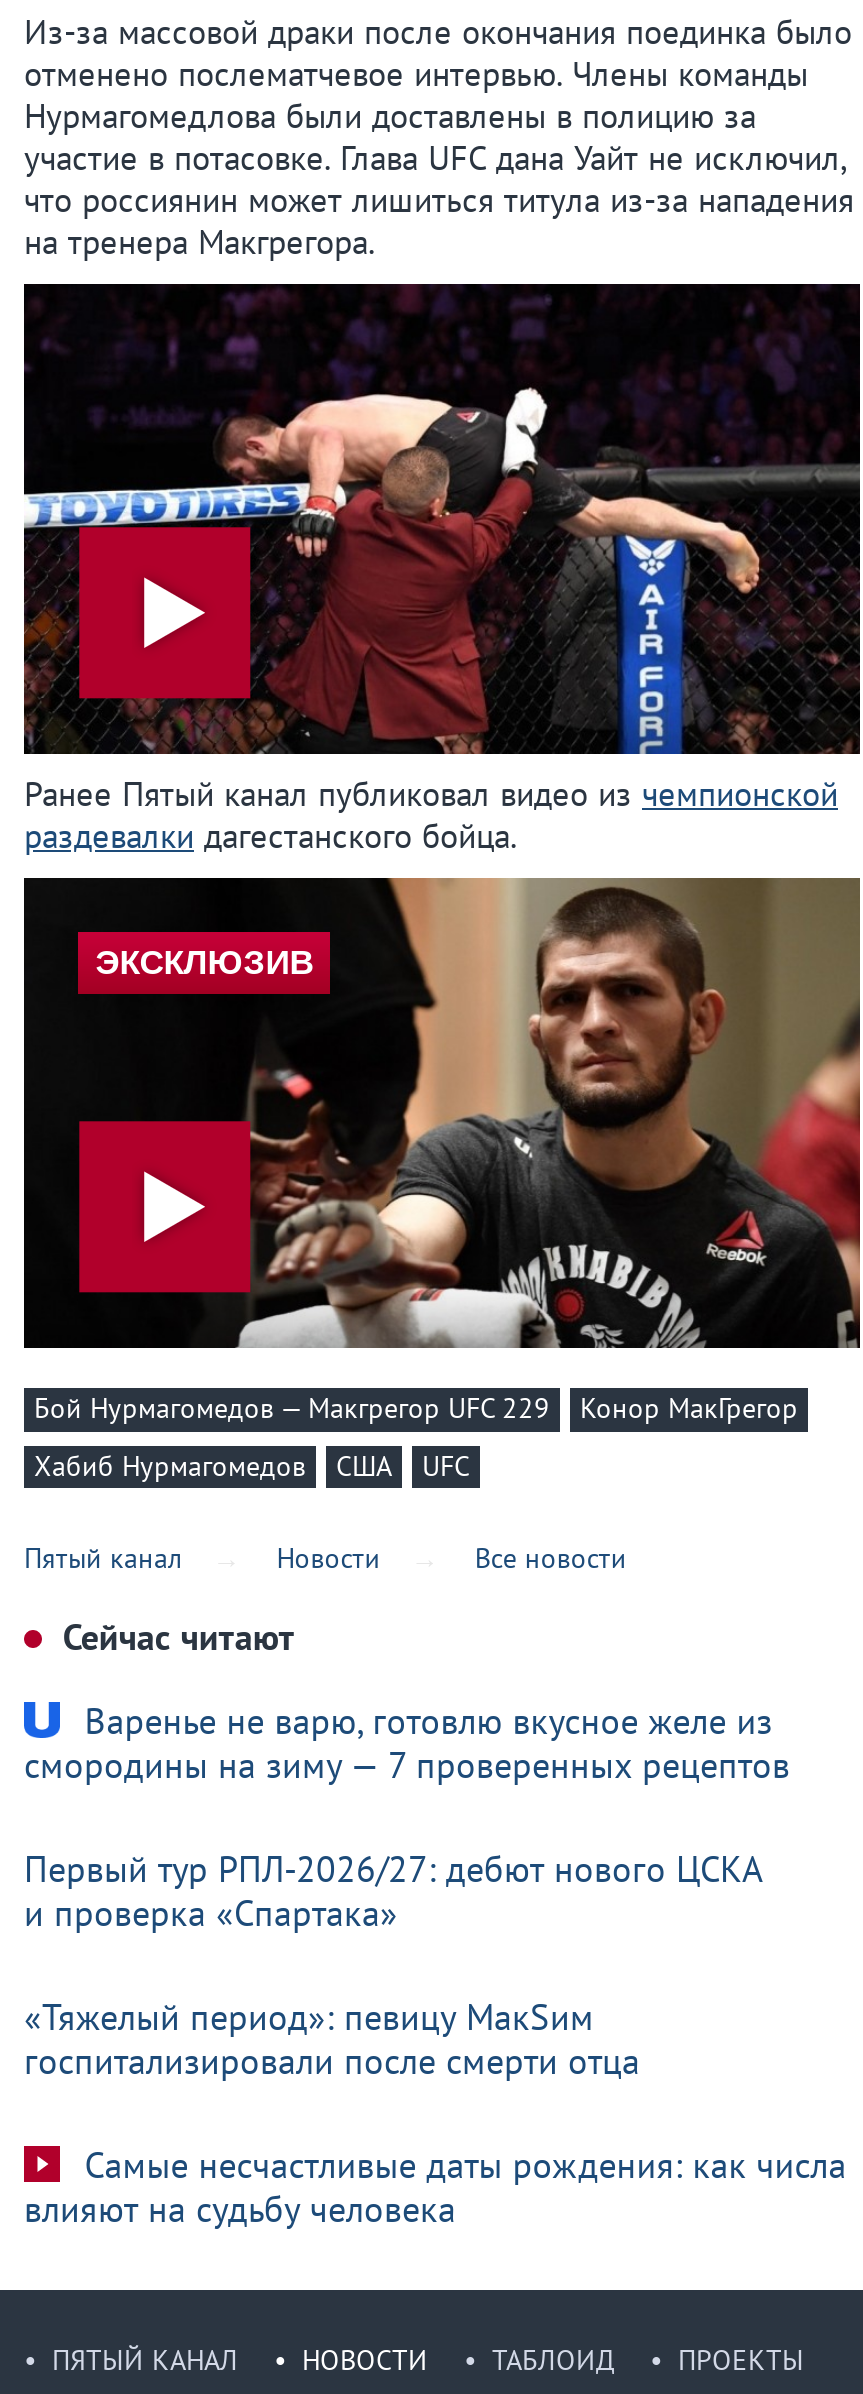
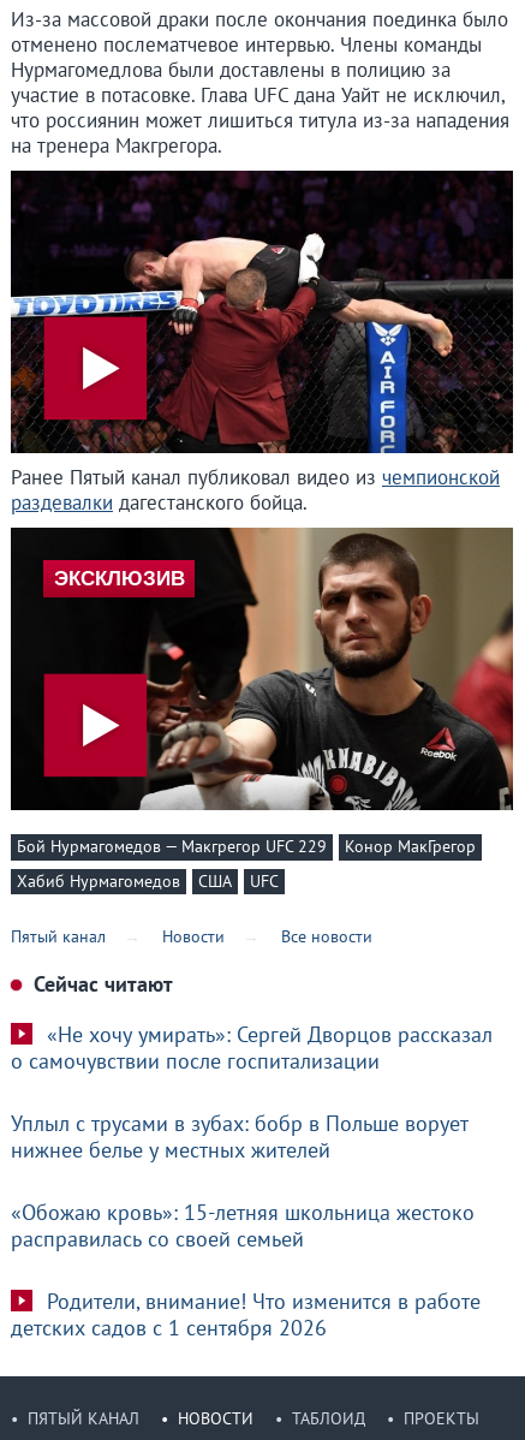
[24,1698,790,1788] Варенье не варю, готовлю вкусное желе из | смородины на зиму — 7 проверенных рецептов -> [11,1021,493,1075] «Не хочу умирать»: Сергей Дворцов рассказал | о самочувствии после госпитализации
[24,1846,764,1936] Первый тур РПЛ-2026/27: дебют нового ЦСКА | и проверка «Спартака» -> [11,1110,469,1164] Уплыл с трусами в зубах: бобр в Польше ворует | нижнее белье у местных жителей
[24,1994,640,2084] «Тяжелый период»: певицу МакSим | госпитализировали после смерти отца -> [11,1199,475,1253] «Обожаю кровь»: 15-летняя школьница жестоко | расправилась со своей семьей
[24,2142,846,2232] Самые несчастливые даты рождения: как числа | влияют на судьбу человека -> [11,1288,481,1342] Родители, внимание! Что изменится в работе | детских садов с 1 сентября 2026

